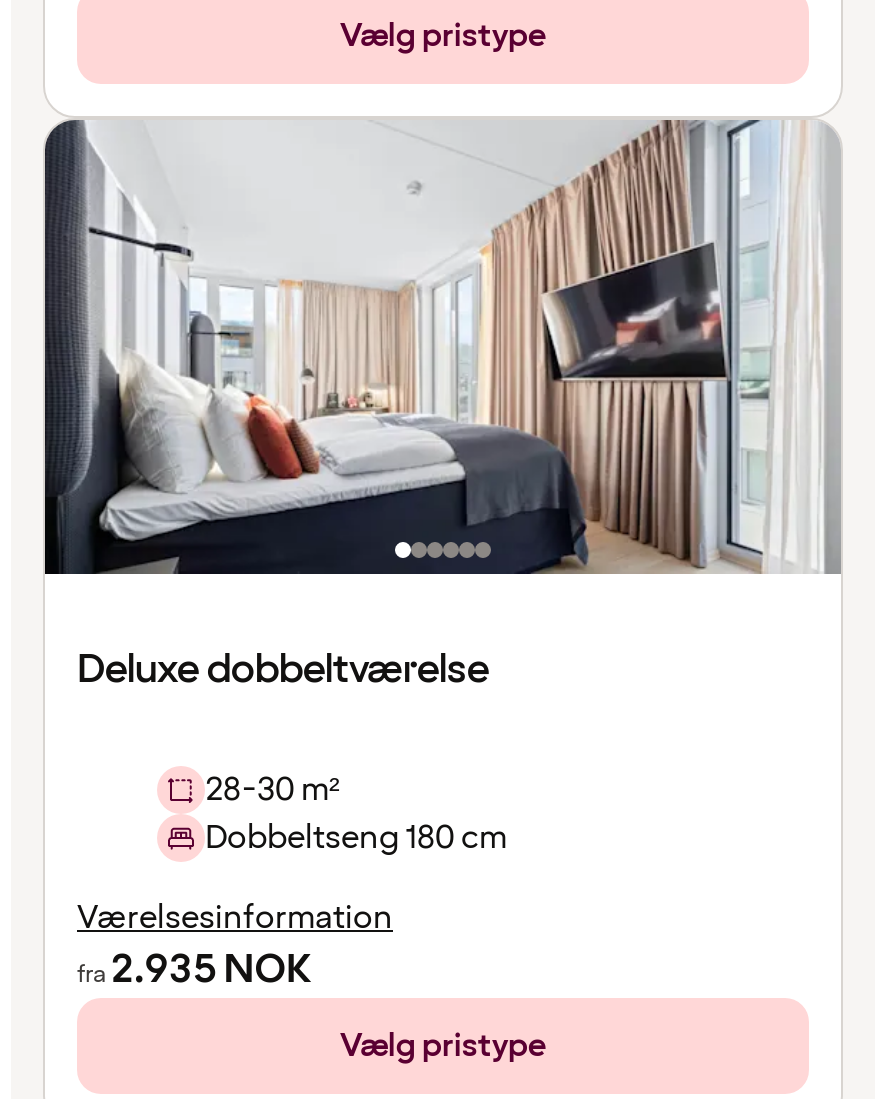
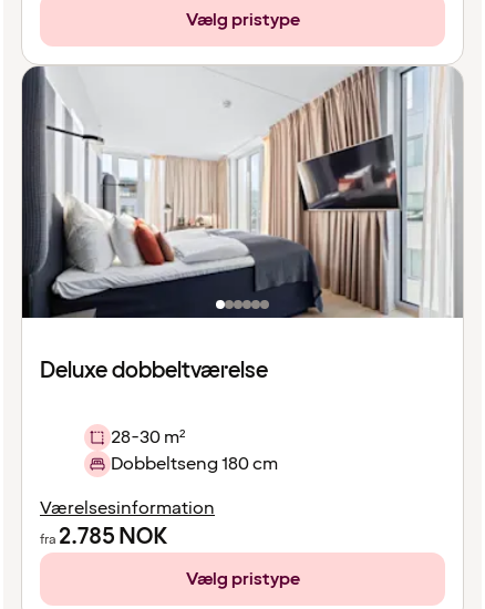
[77,942,311,998] fra2.935 NOK -> [40,522,167,553] fra2.785 NOK

